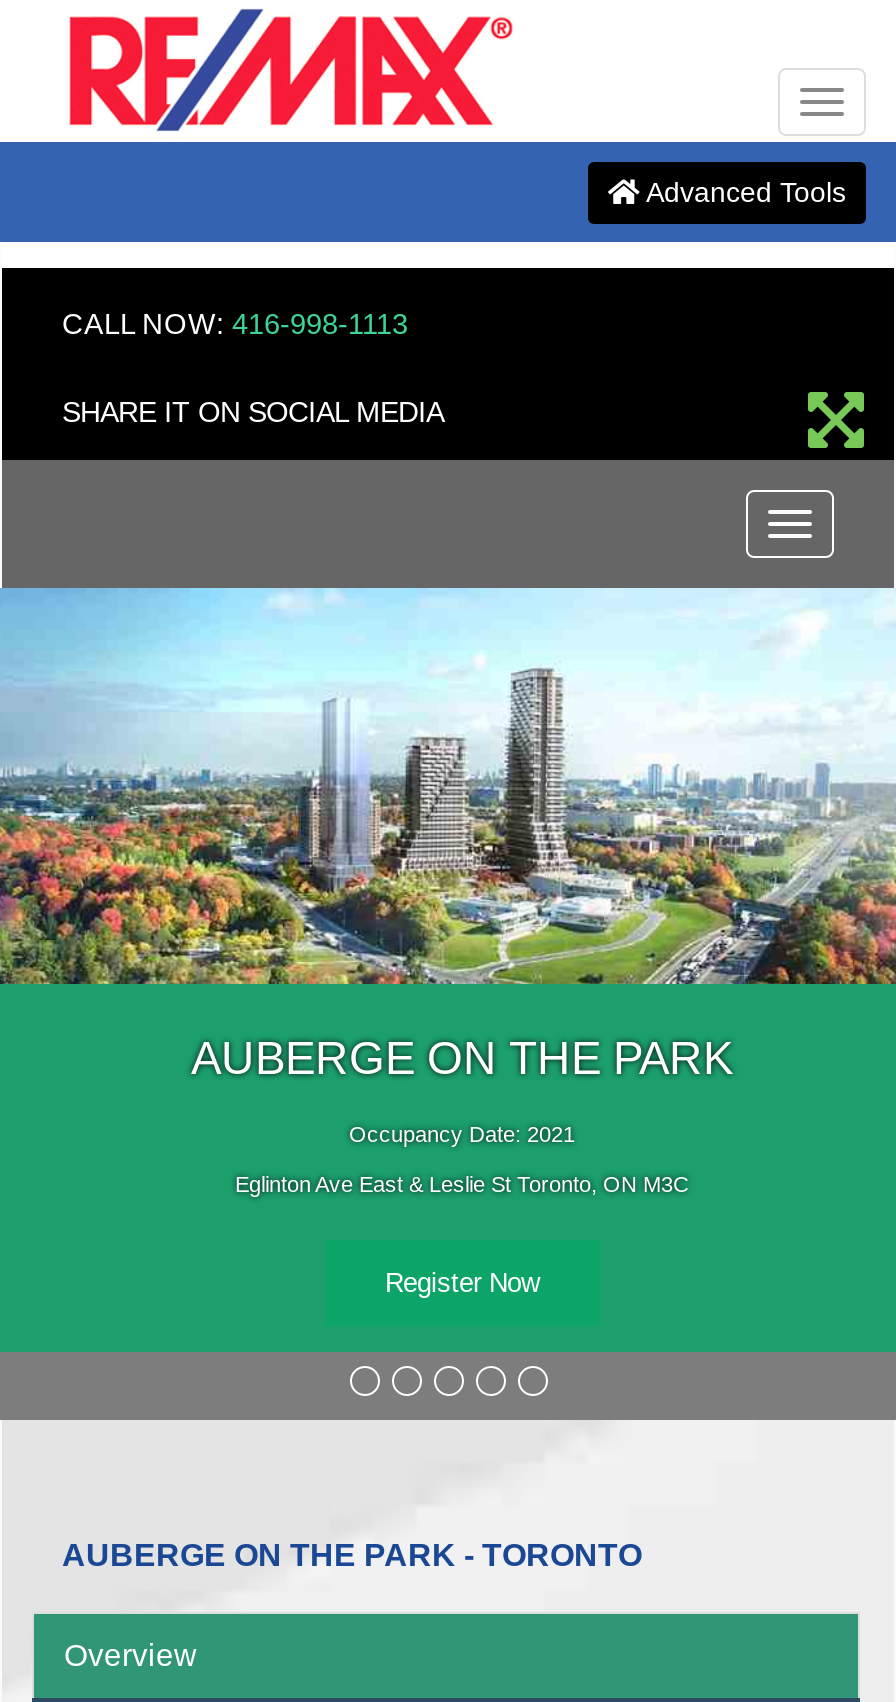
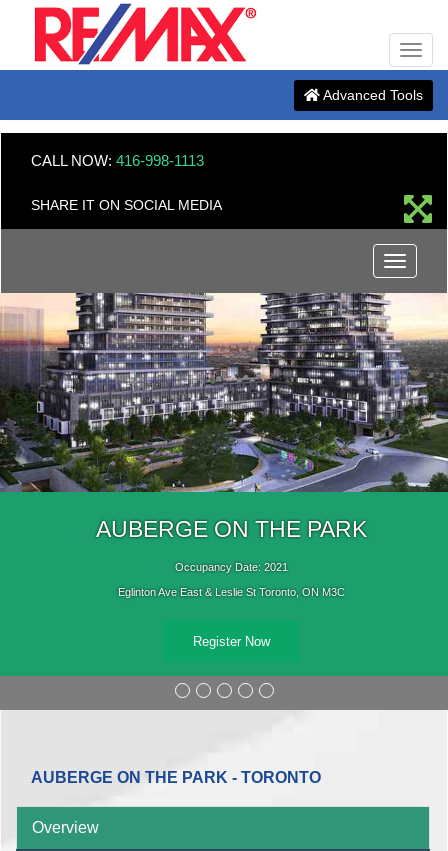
[6,586,890,986] [image] -> [3,292,445,493] [image]

